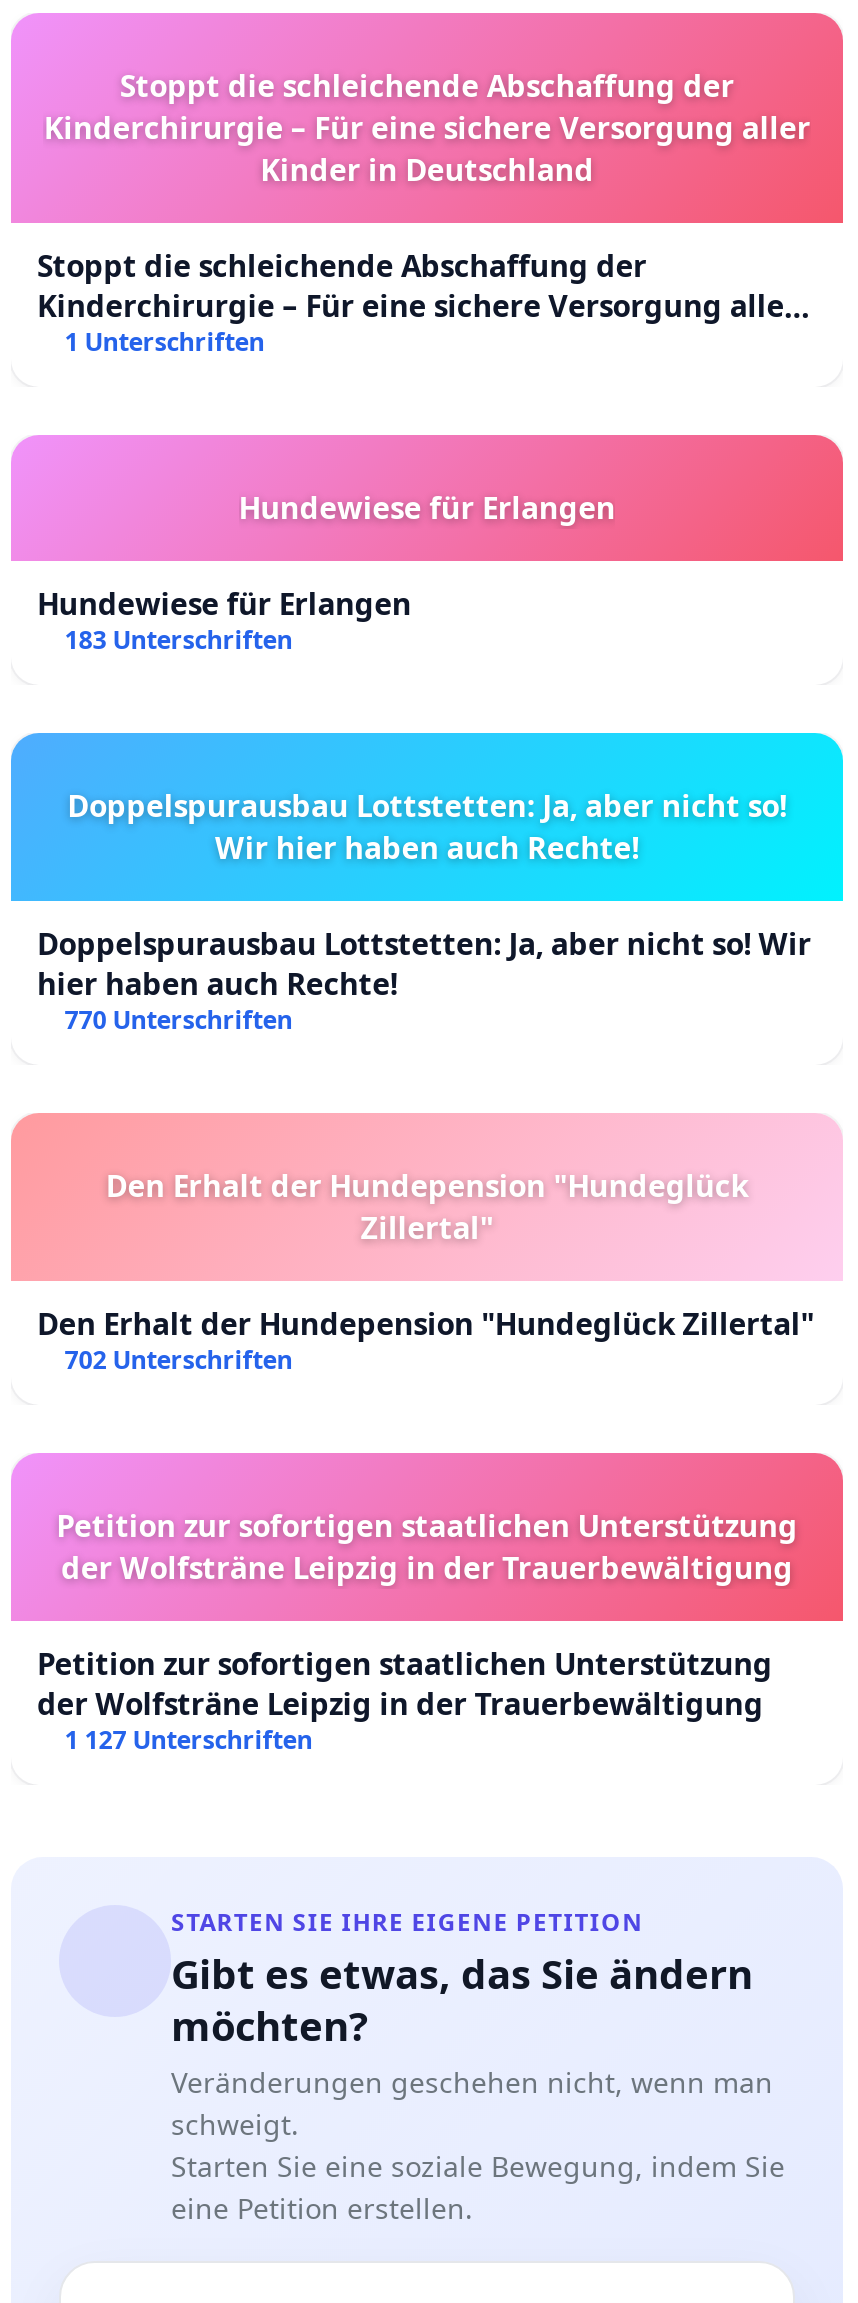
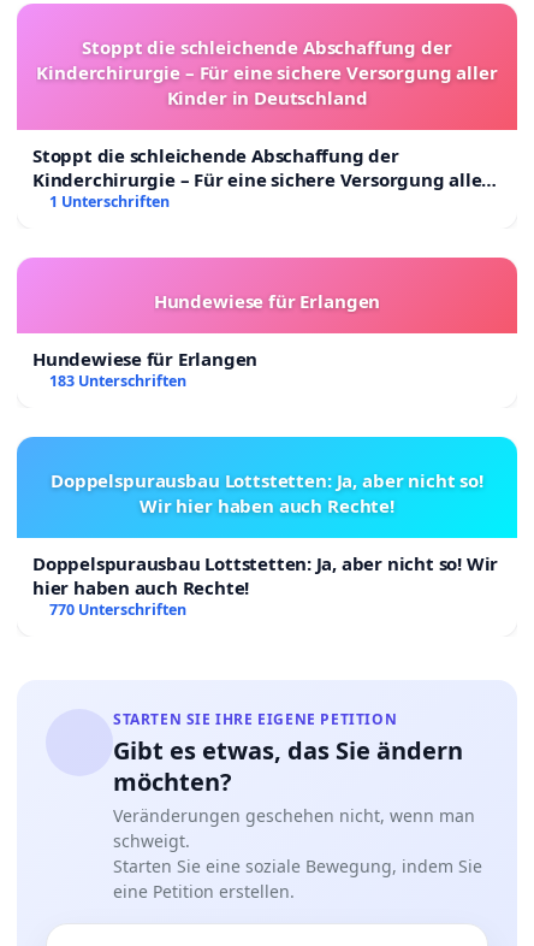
[9,1111,843,1378] [image] | Den Erhalt der Hundepension "Hundeglück | Zillertal" | Den Erhalt der Hundepension "Hundeglück Zillertal" | 702 Unterschriften -> none
[11,1451,845,1758] [image] | Petition zur sofortigen staatlichen Unterstützung | der Wolfsträne Leipzig in der Trauerbewältigung | Petition zur sofortigen staatlichen Unterstützung | der Wolfsträne Leipzig in der Trauerbewältigung | 1 127 Unterschriften -> none

